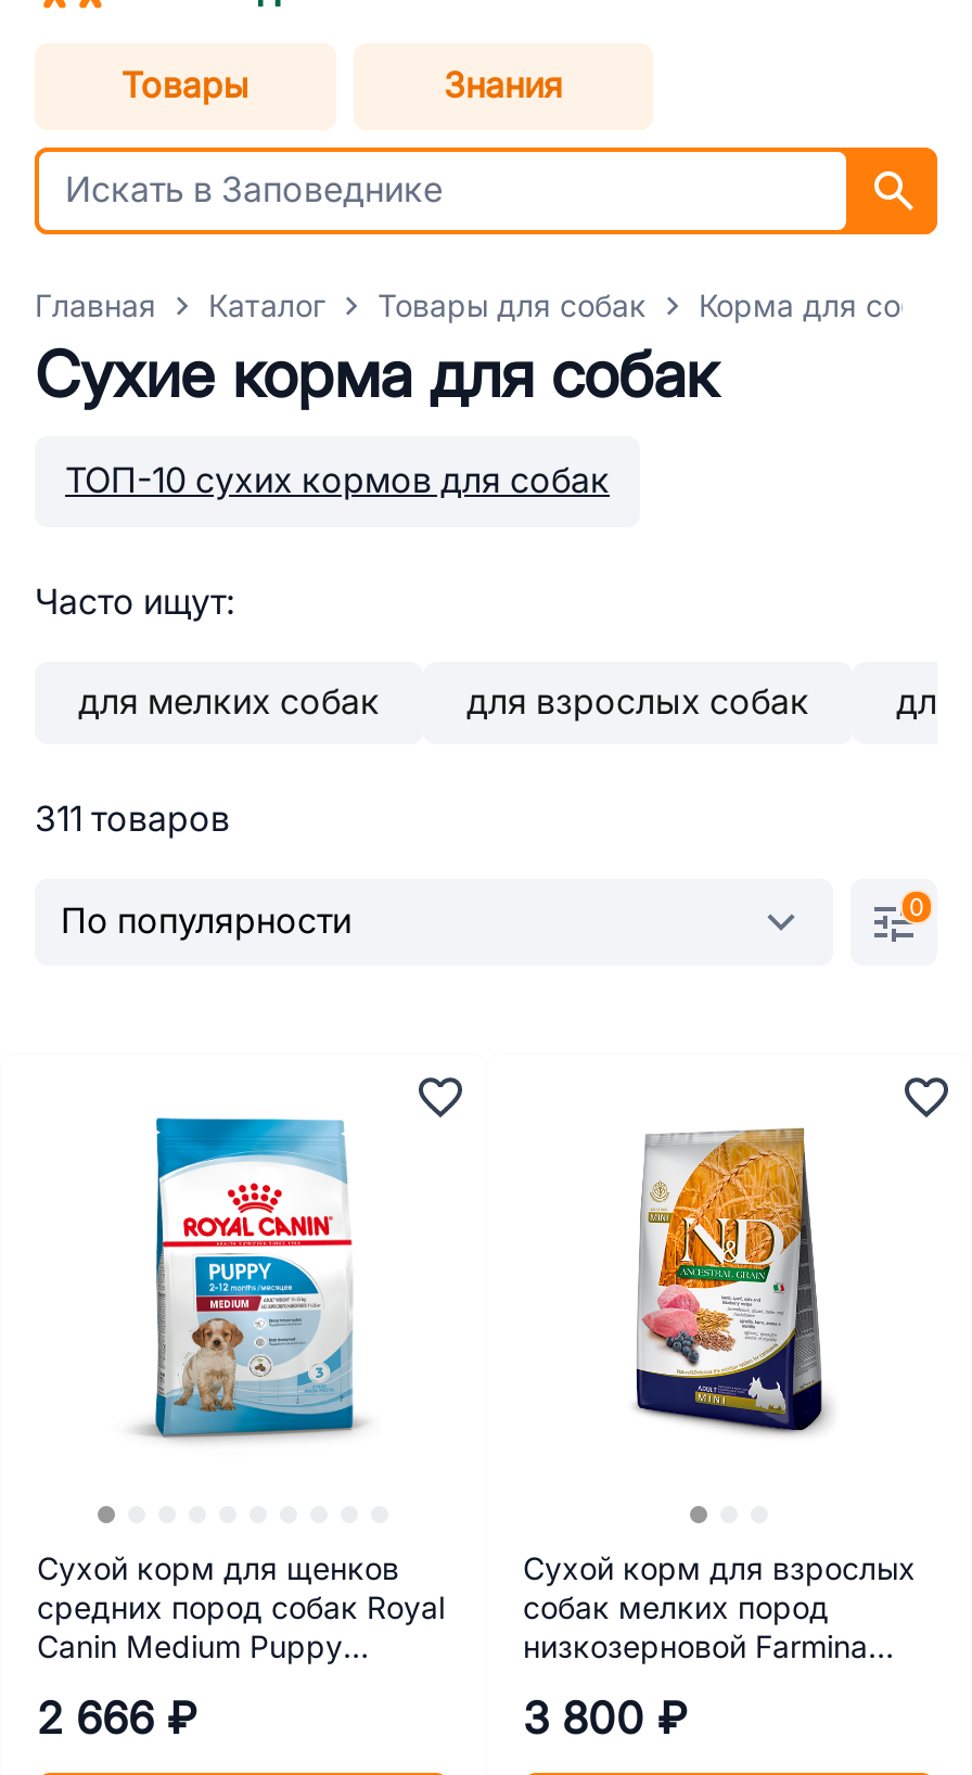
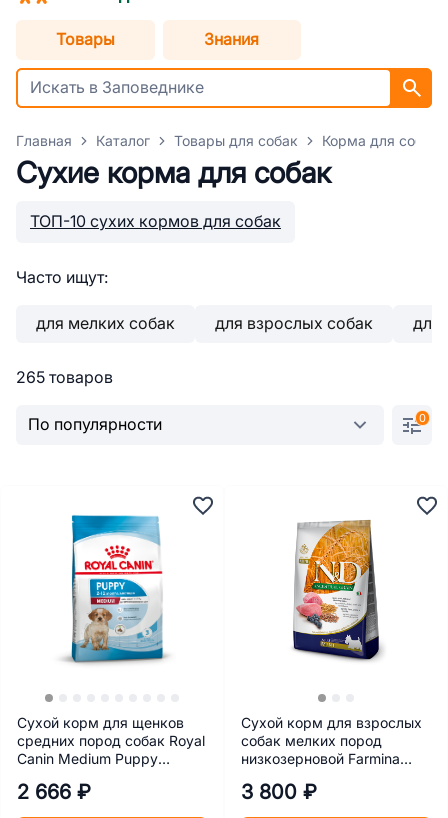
[35,801,230,838] 311 товаров -> [16,369,113,386] 265 товаров

